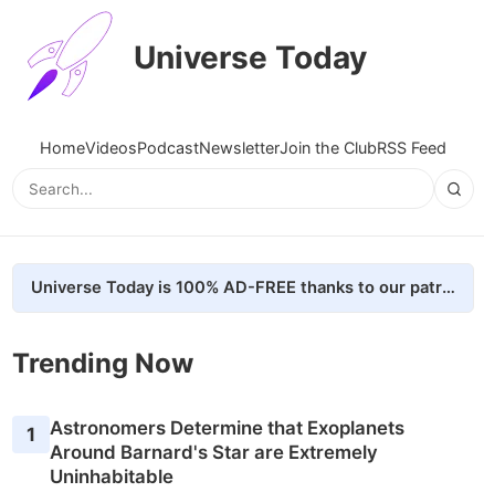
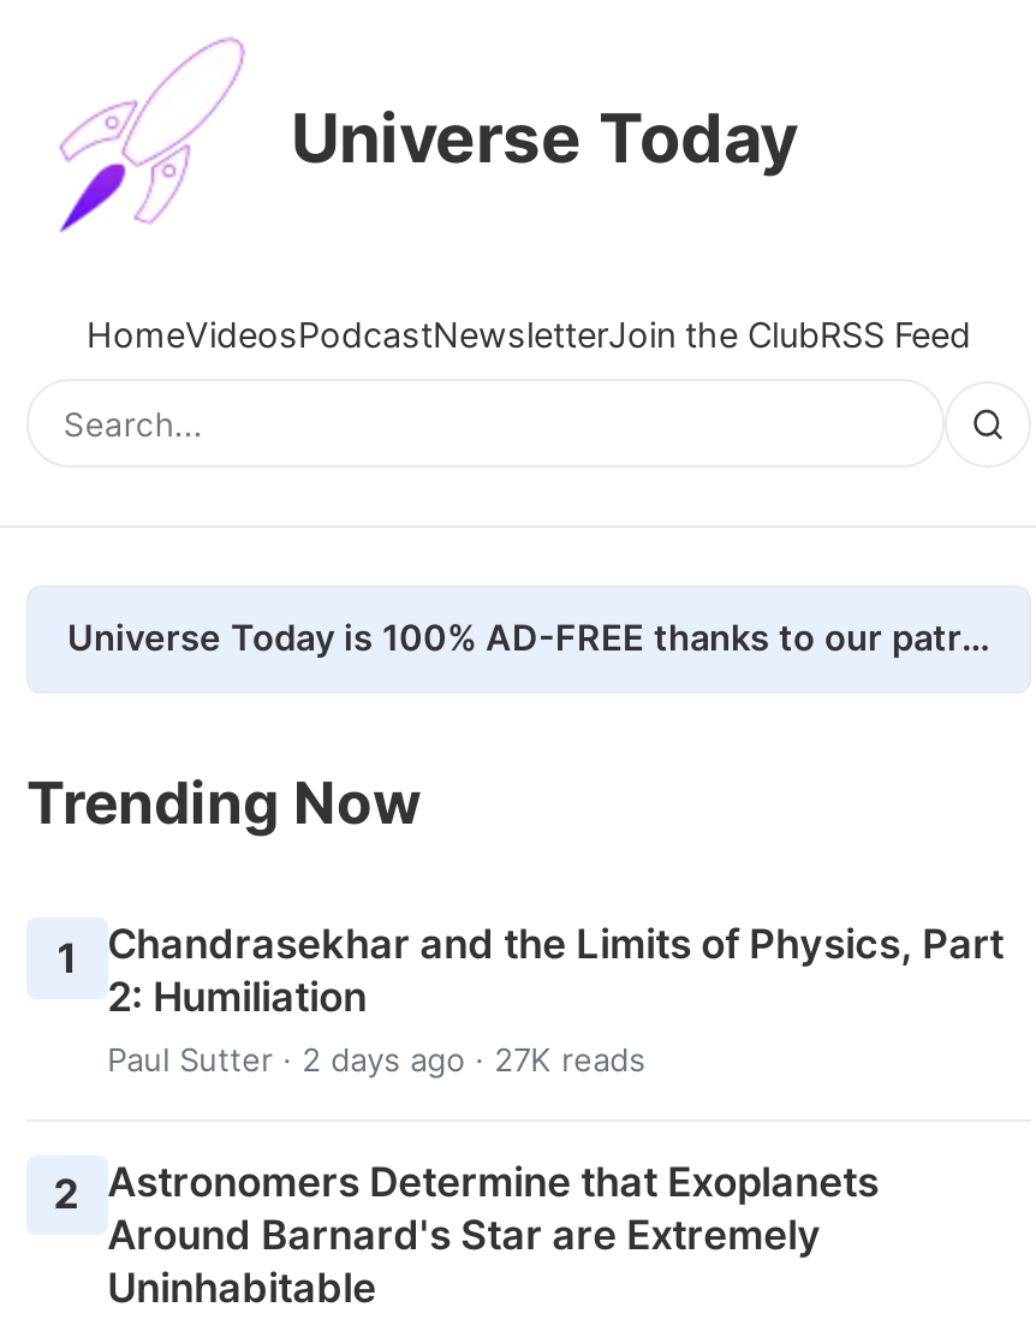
[49,417,404,439] Astronomers Determine that Exoplanets -> [54,921,1004,1219] Chandrasekhar and the Limits of Physics, Part | 2: Humiliation | Paul Sutter · 2 days ago · 27K reads | 2 Astronomers Determine that Exoplanets

